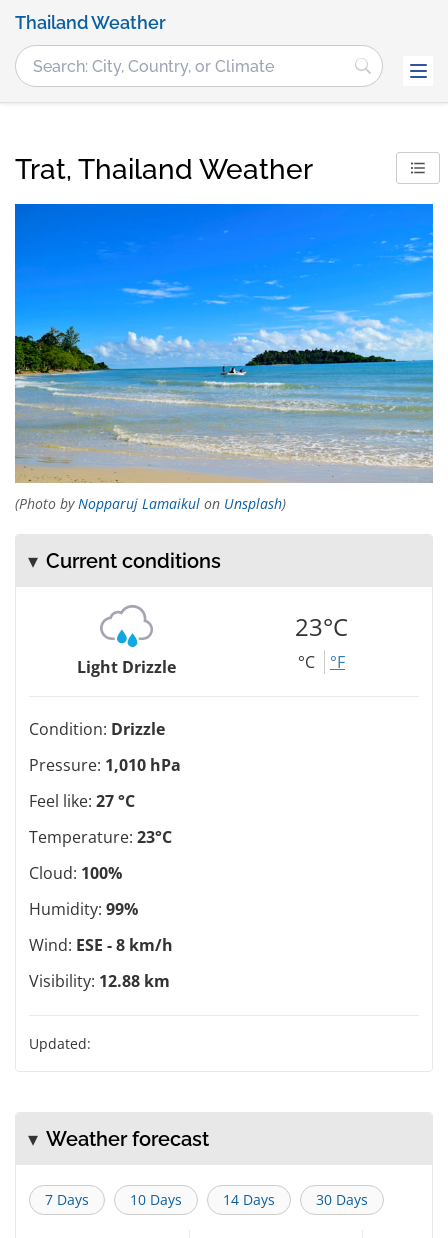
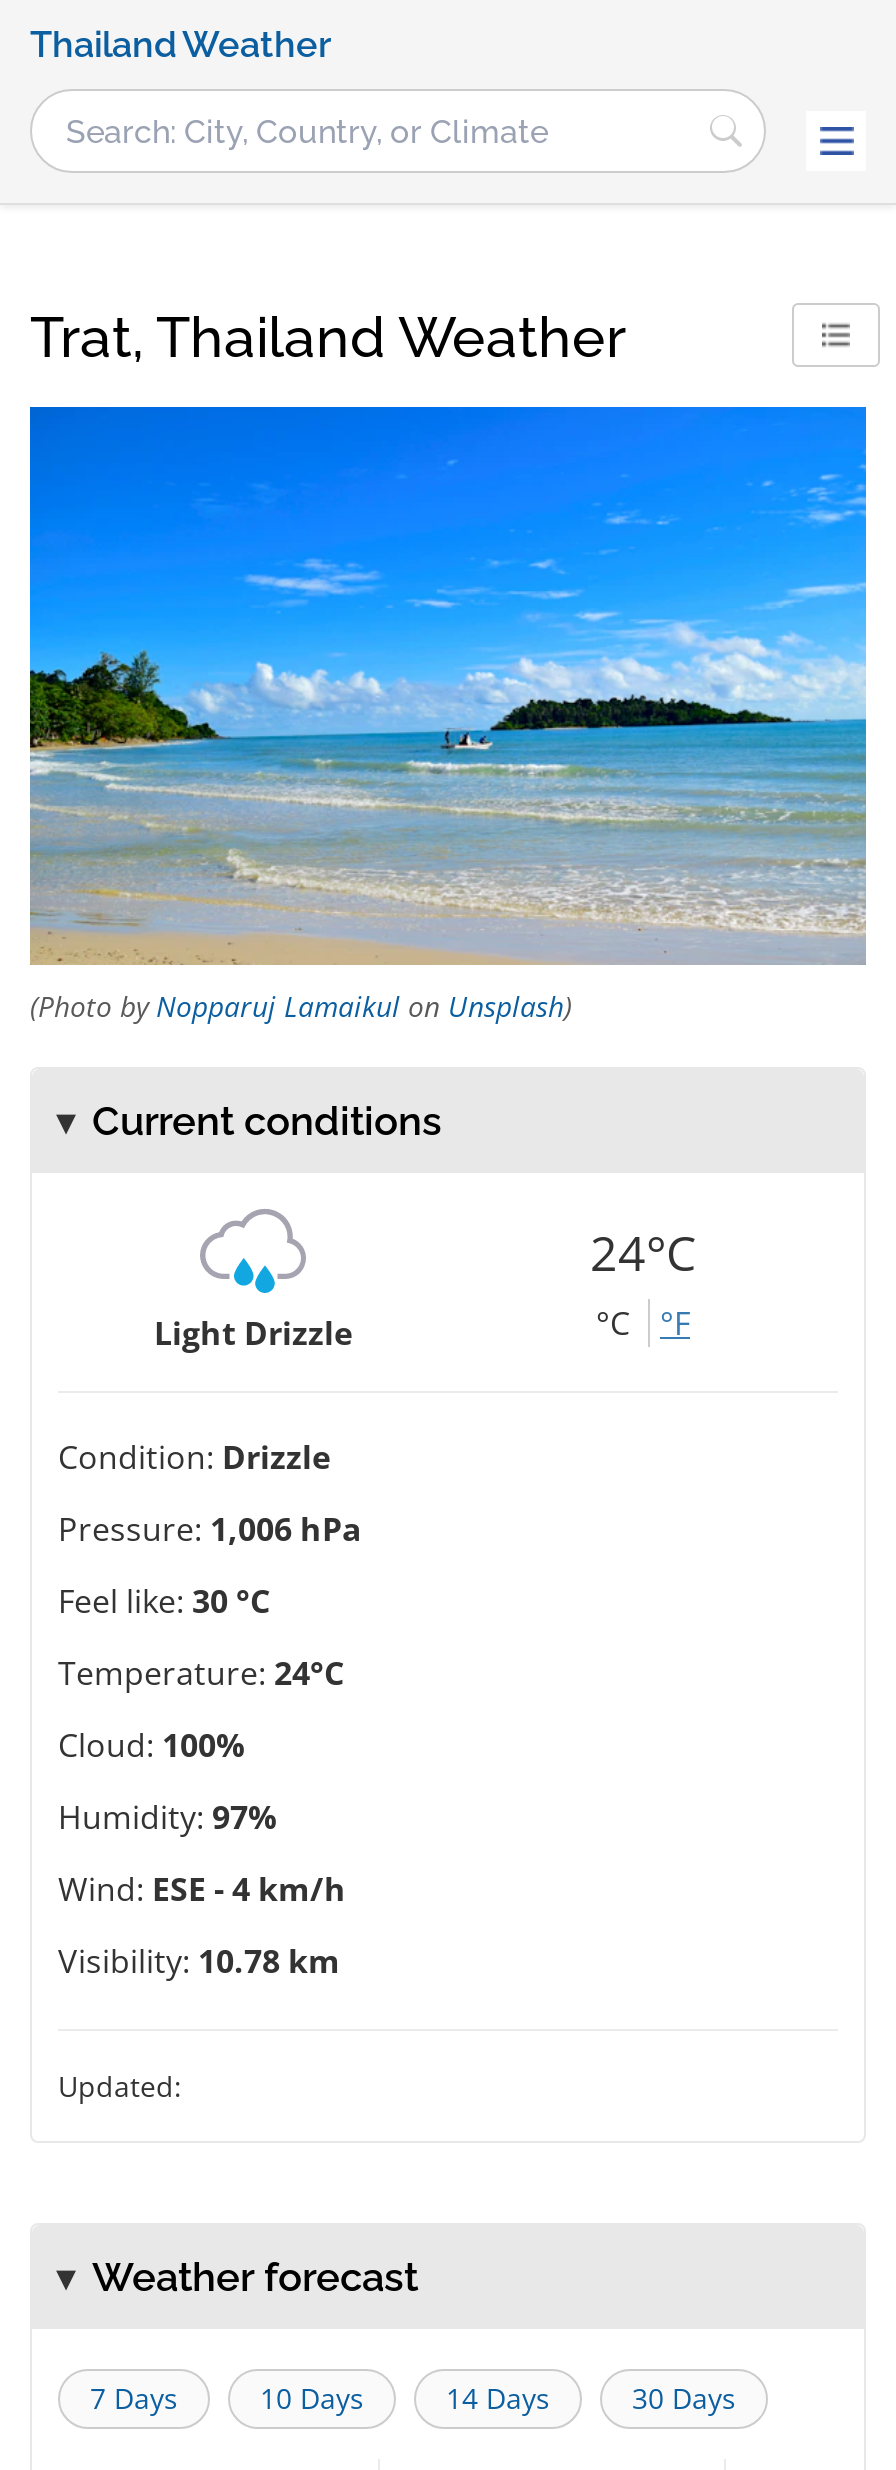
[295,610,348,643] 23°C -> [590,1218,696,1284] 24°C
[29,754,181,776] Pressure: 1,010 hPa -> [58,1506,362,1550] Pressure: 1,006 hPa
[29,790,135,812] Feel like: 27 °C -> [58,1578,270,1622] Feel like: 30 °C
[29,826,172,848] Temperature: 23°C -> [58,1650,344,1694] Temperature: 24°C
[29,898,138,920] Humidity: 99% -> [58,1794,276,1838] Humidity: 97%
[29,934,173,956] Wind: ESE - 8 km/h -> [58,1866,346,1910] Wind: ESE - 4 km/h
[29,970,170,992] Visibility: 12.88 km -> [58,1938,340,1982] Visibility: 10.78 km

